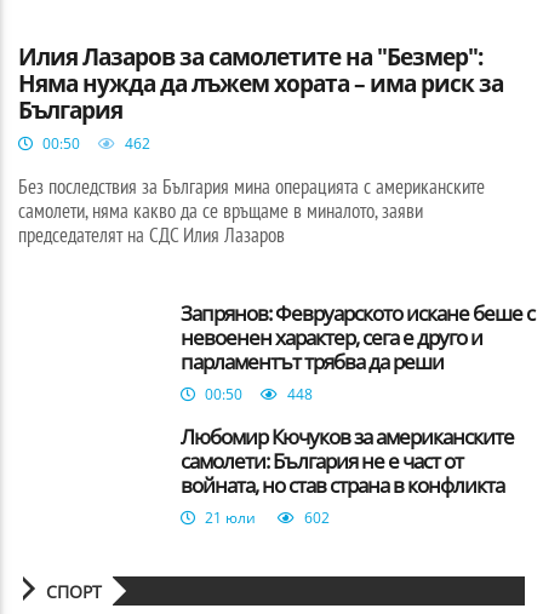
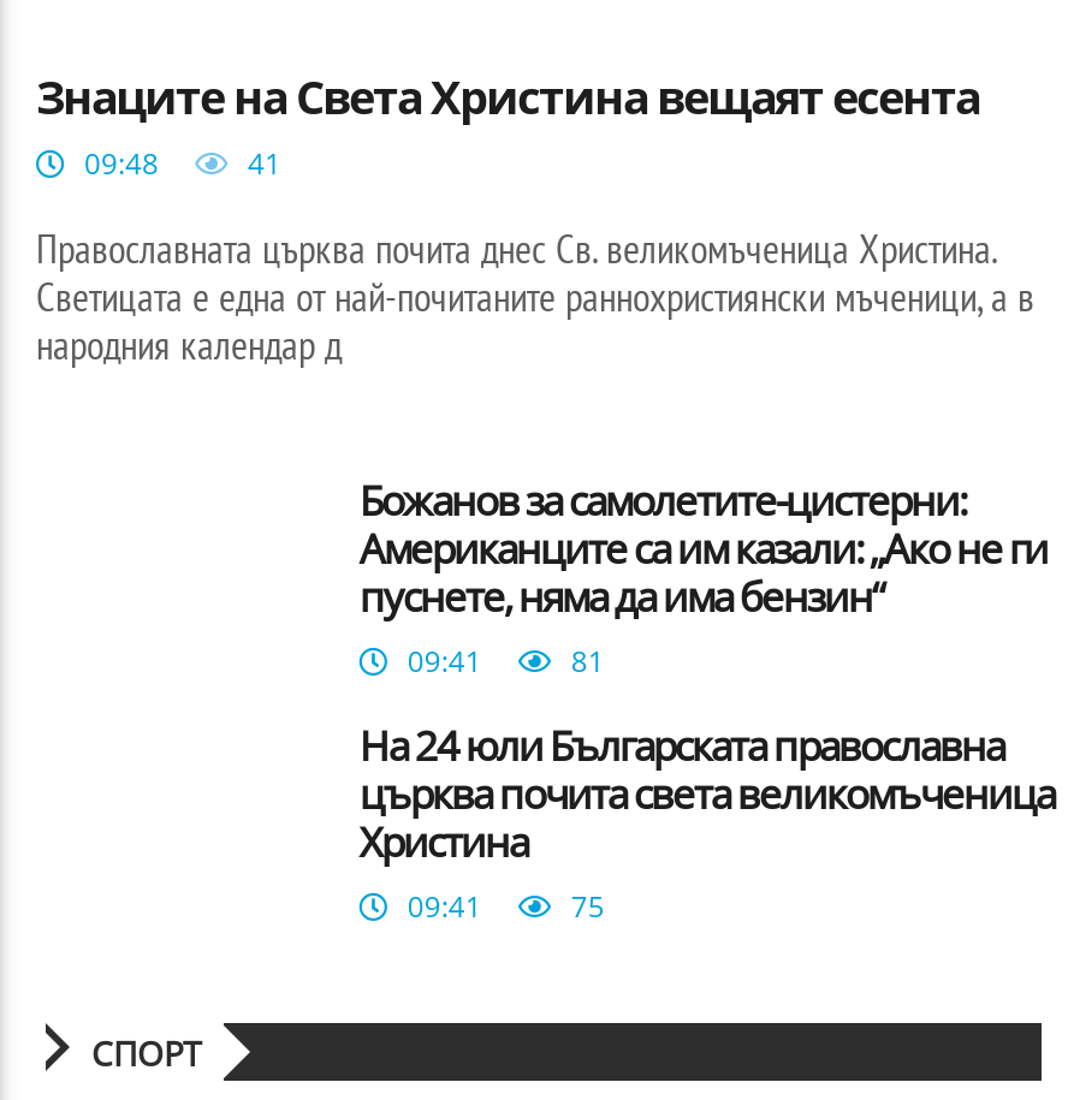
[18,41,503,154] Илия Лазаров за самолетите на "Безмер": | Няма нужда да лъжем хората – има риск за | България | 00:50 | 462 -> [36,67,979,184] Знаците на Света Христина вещаят есента | 09:48 | 41
[18,173,485,249] Без последствия за България мина операцията с американските | самолети, няма какво да се връщаме в миналото, заяви | председателят на СДС Илия Лазаров -> [36,223,1034,372] Православната църква почита днес Св. великомъченица Христина. | Светицата е една от най-почитаните раннохристиянски мъченици, а в | народния календар д
[181,299,535,405] Запрянов: Февруарското искане беше с | невоенен характер, сега е друго и | парламентът трябва да реши | 00:50 | 448 -> [359,473,1047,682] Божанов за самолетите-цистерни: | Американците са им казали: „Ако не ги | пуснете, няма да има бензин“ | 09:41 | 81
[181,423,514,528] Любомир Кючуков за американските | самолети: България не е част от | войната, но став страна в конфликта | 21 юли | 602 -> [359,718,1054,927] На 24 юли Българската православна | църква почита света великомъченица | Христина | 09:41 | 75

